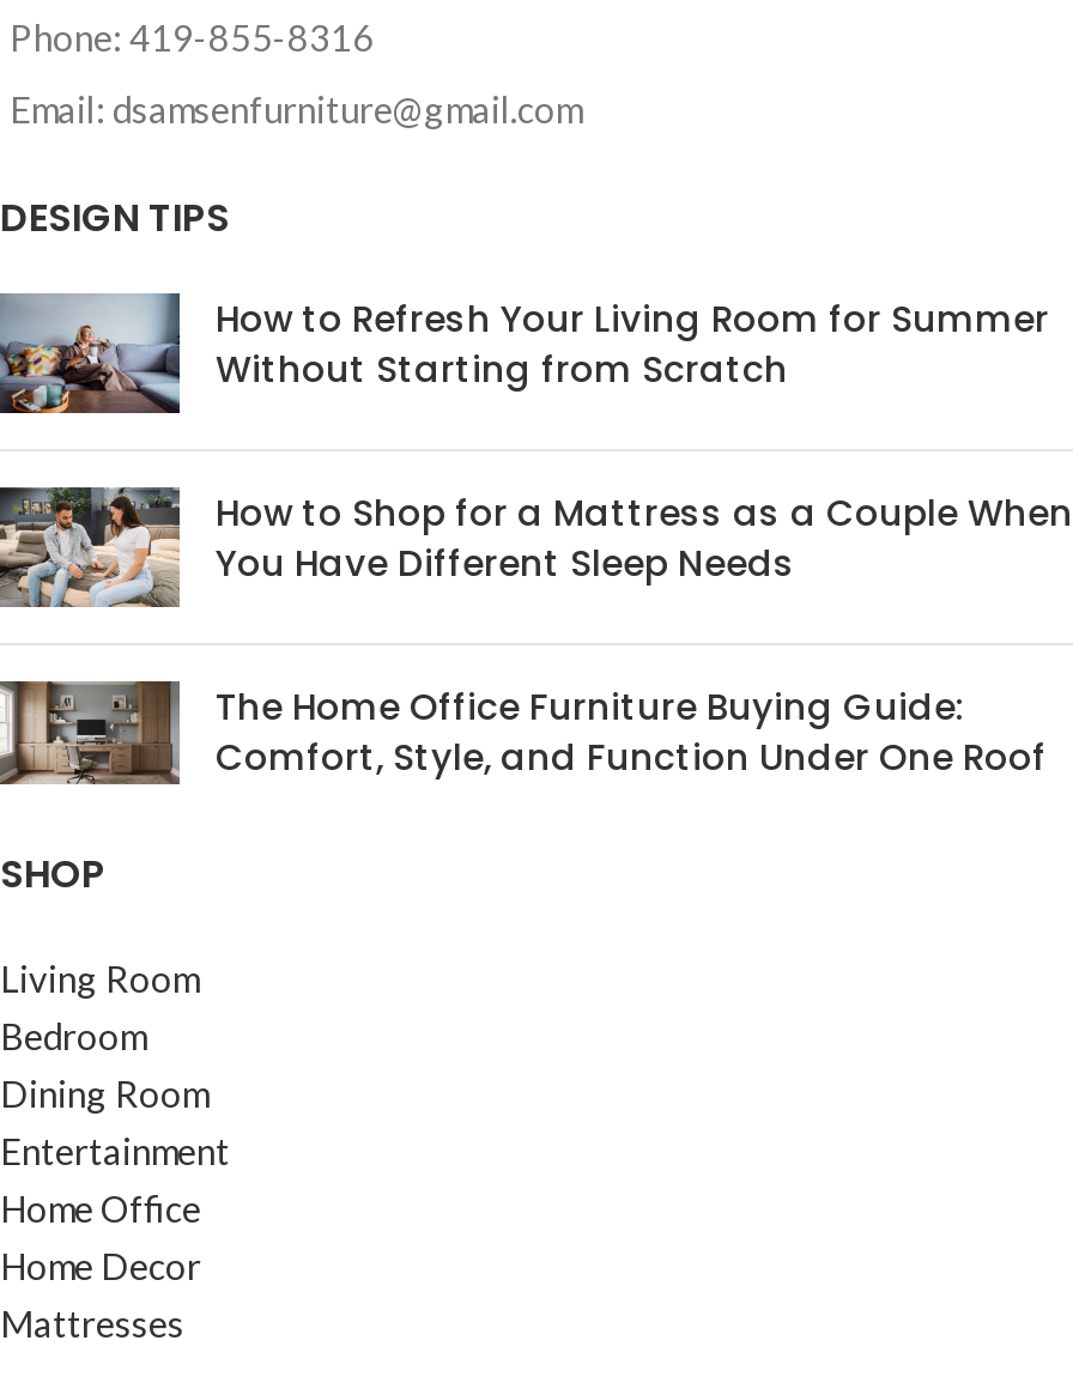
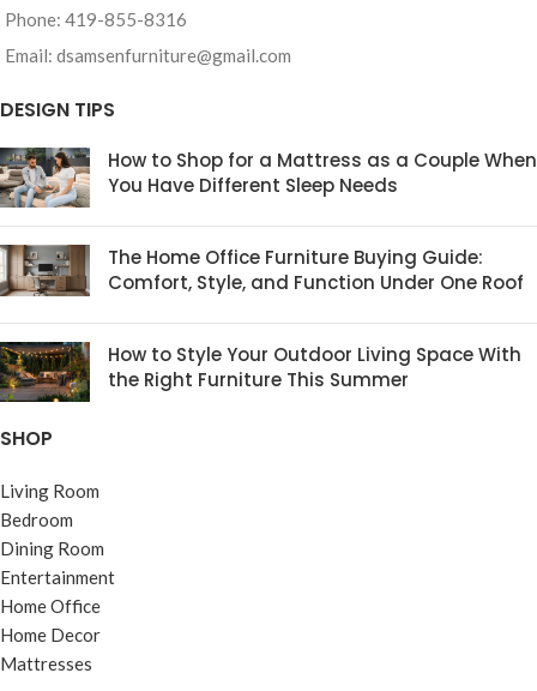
[7,291,1049,415] [image] | How to Refresh Your Living Room for Summer | Without Starting from Scratch -> none
moved [0,483,1073,782] -> [0,145,537,295]: [image] | How to Shop for a Mattress as a Couple When | You Have Different Sleep Needs | The Home Office Furniture Buying Guide: | Comfort, Style, and Function Under One Roof
none -> [4,341,521,403] [image] | How to Style Your Outdoor Living Space With | the Right Furniture This Summer

